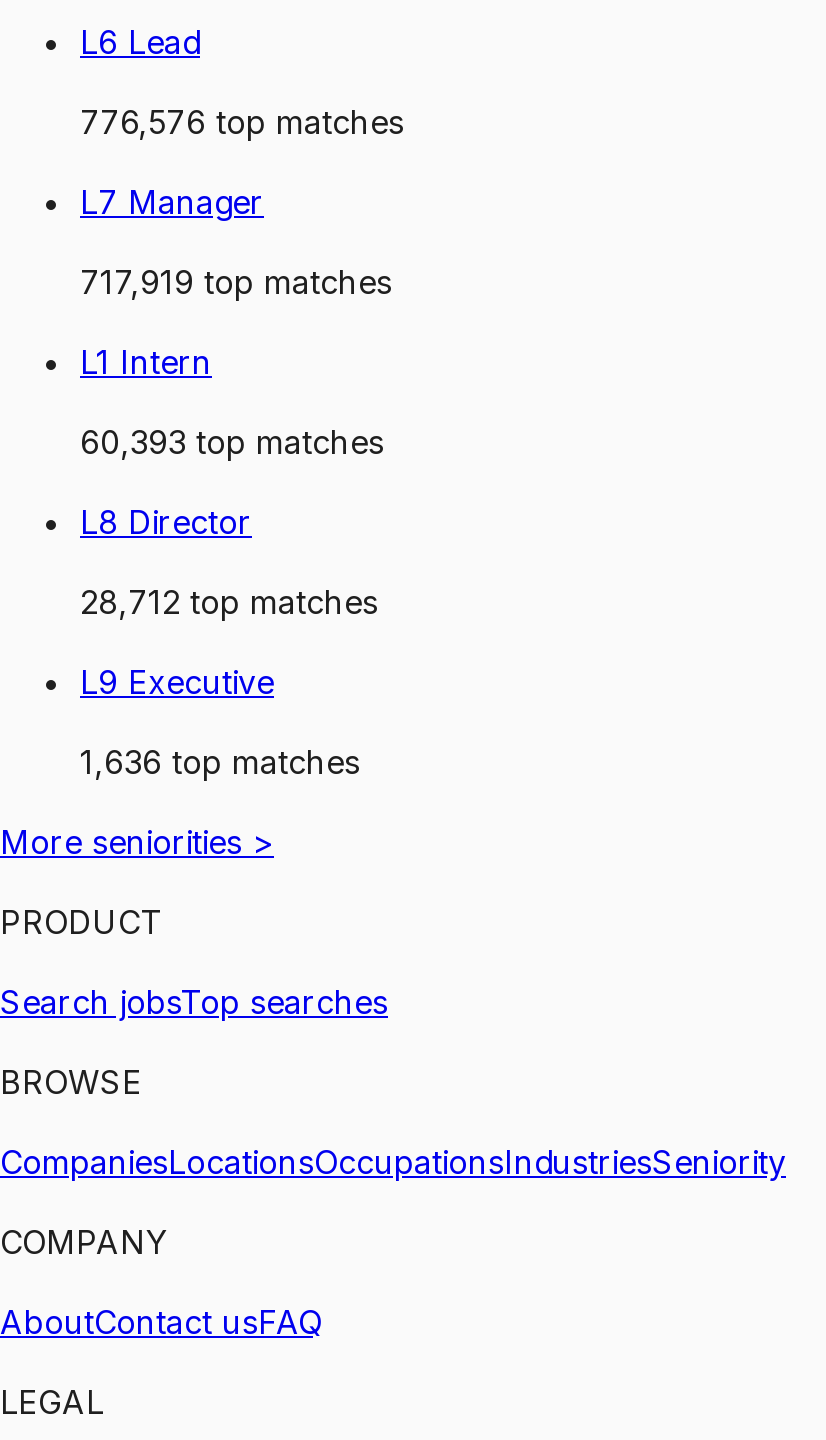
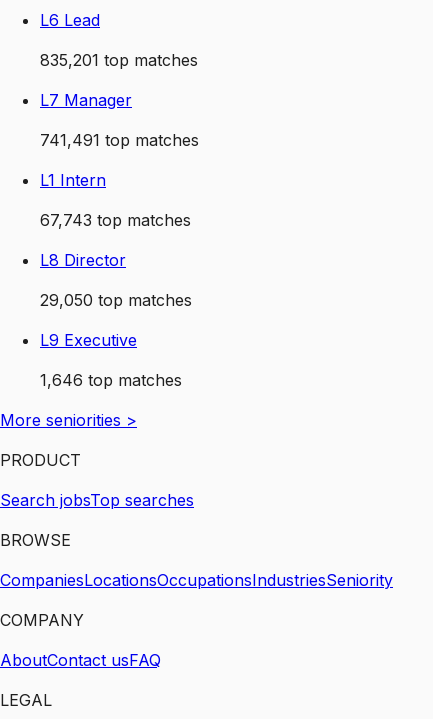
[80,102,404,142] 776,576 top matches -> [40,50,198,70] 835,201 top matches
[80,262,392,302] 717,919 top matches -> [40,130,199,150] 741,491 top matches
[80,422,384,462] 60,393 top matches -> [40,210,191,230] 67,743 top matches
[80,582,378,622] 28,712 top matches -> [40,290,192,310] 29,050 top matches
[80,742,360,782] 1,636 top matches -> [40,370,182,390] 1,646 top matches

